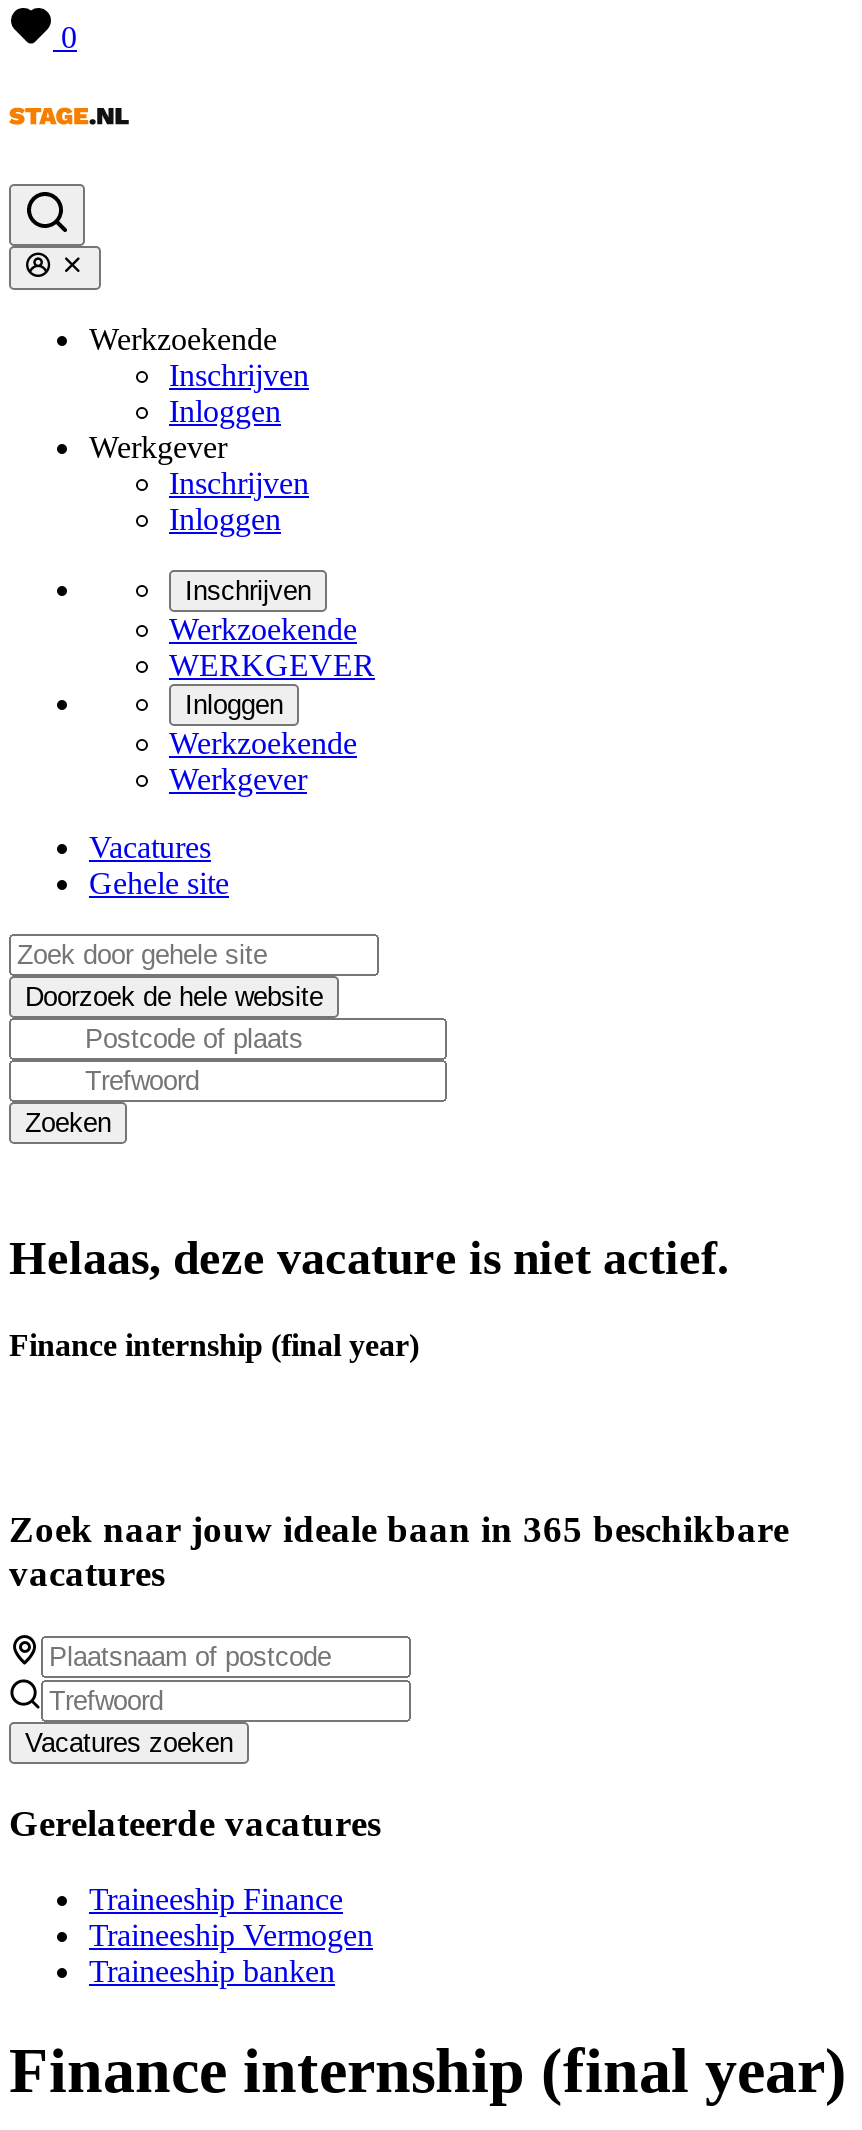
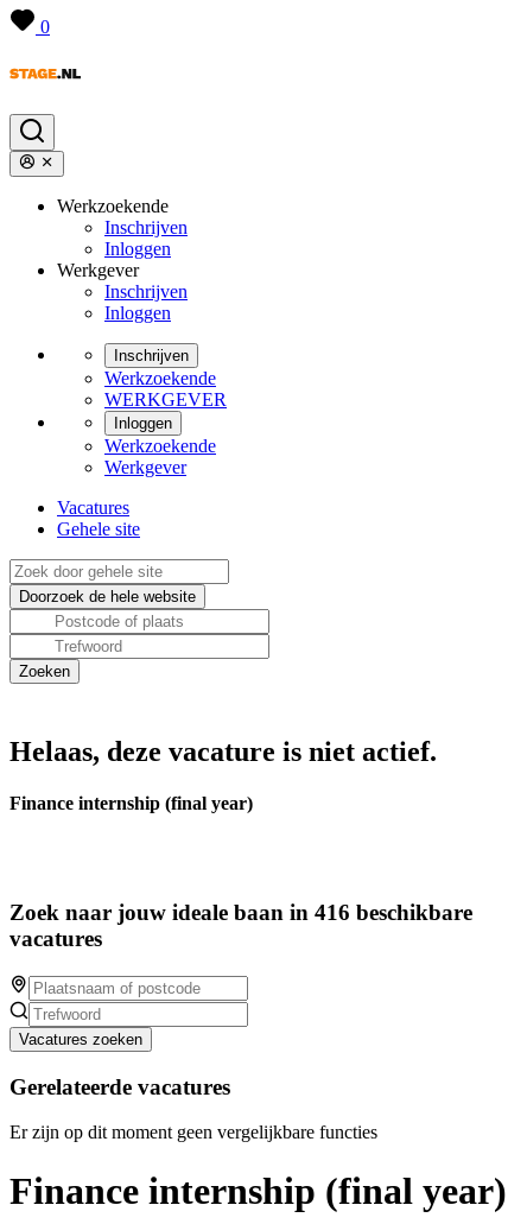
[9,1508,789,1550] Zoek naar jouw ideale baan in 365 beschikbare -> [9,900,472,925] Zoek naar jouw ideale baan in 416 beschikbare
[89,1883,373,1989] Traineeship Finance | Traineeship Vermogen | Traineeship banken -> [9,1122,377,1143] Er zijn op dit moment geen vergelijkbare functies

